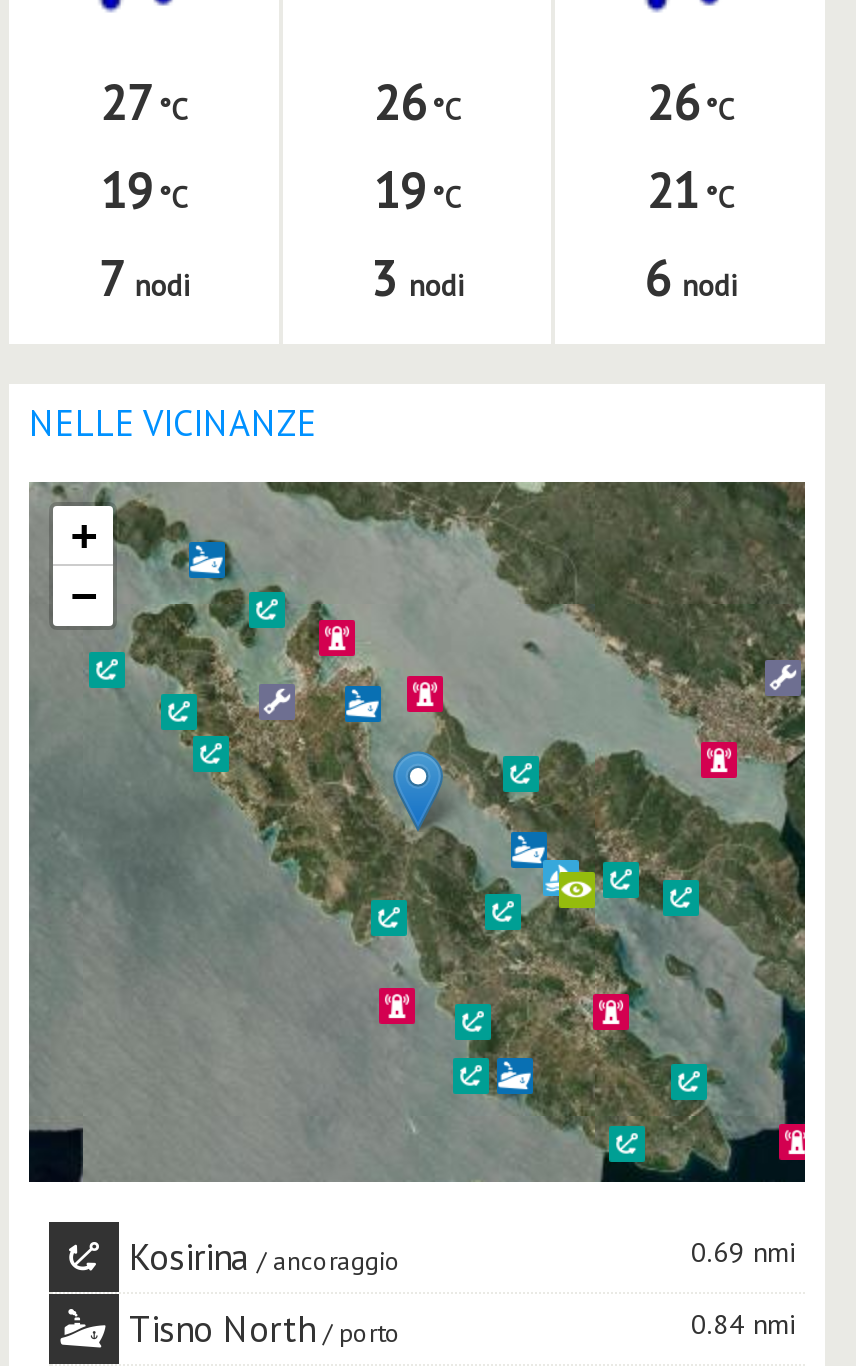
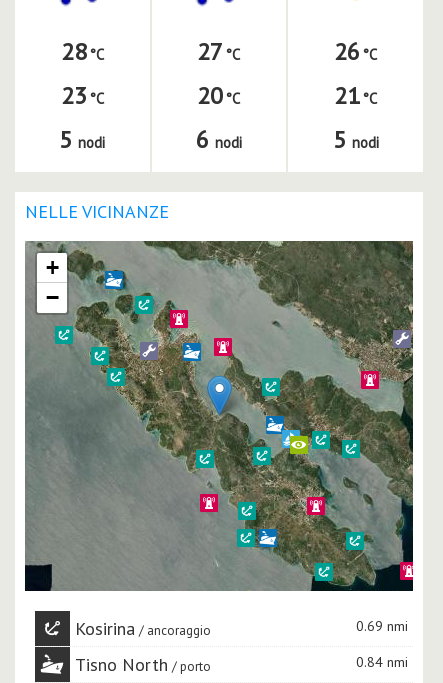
[101,72,153,134] 27 -> [61,36,87,67] 28
[371,72,463,310] 26 | 19 | 3 nodi -> [196,36,242,155] 27 | 20 | 6 nodi
[101,160,153,222] 19 -> [61,80,87,111] 23
[99,248,189,310] 7 nodi -> [59,124,105,155] 5 nodi
[644,248,736,310] 6 nodi -> [333,124,379,155] 5 nodi

